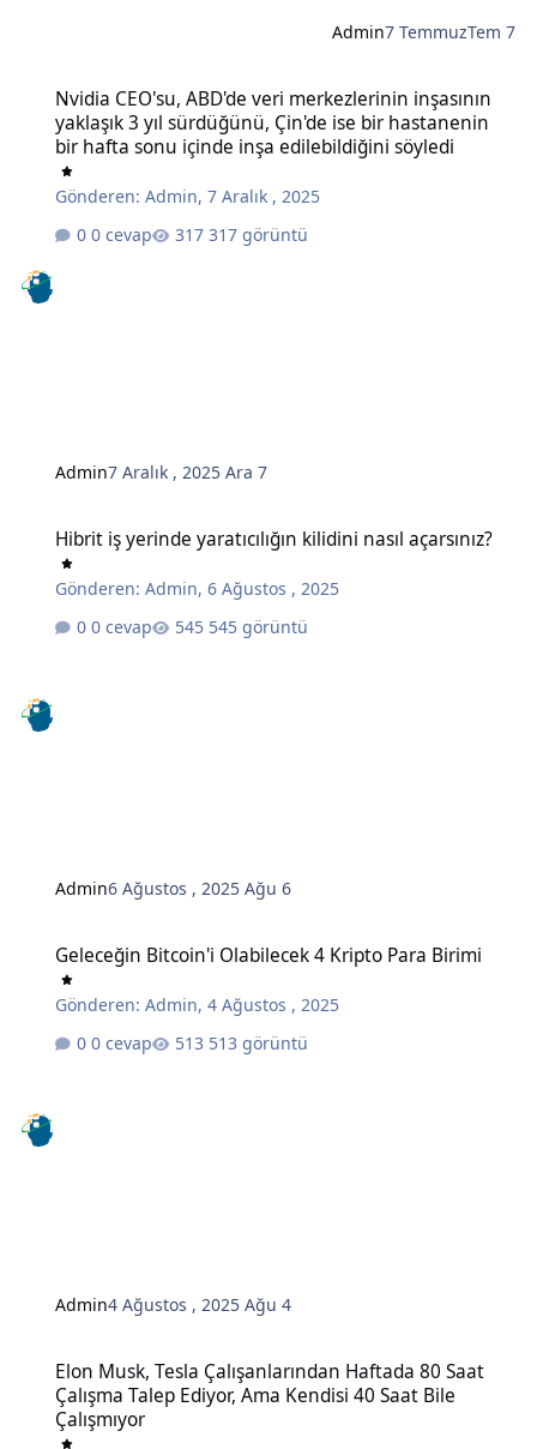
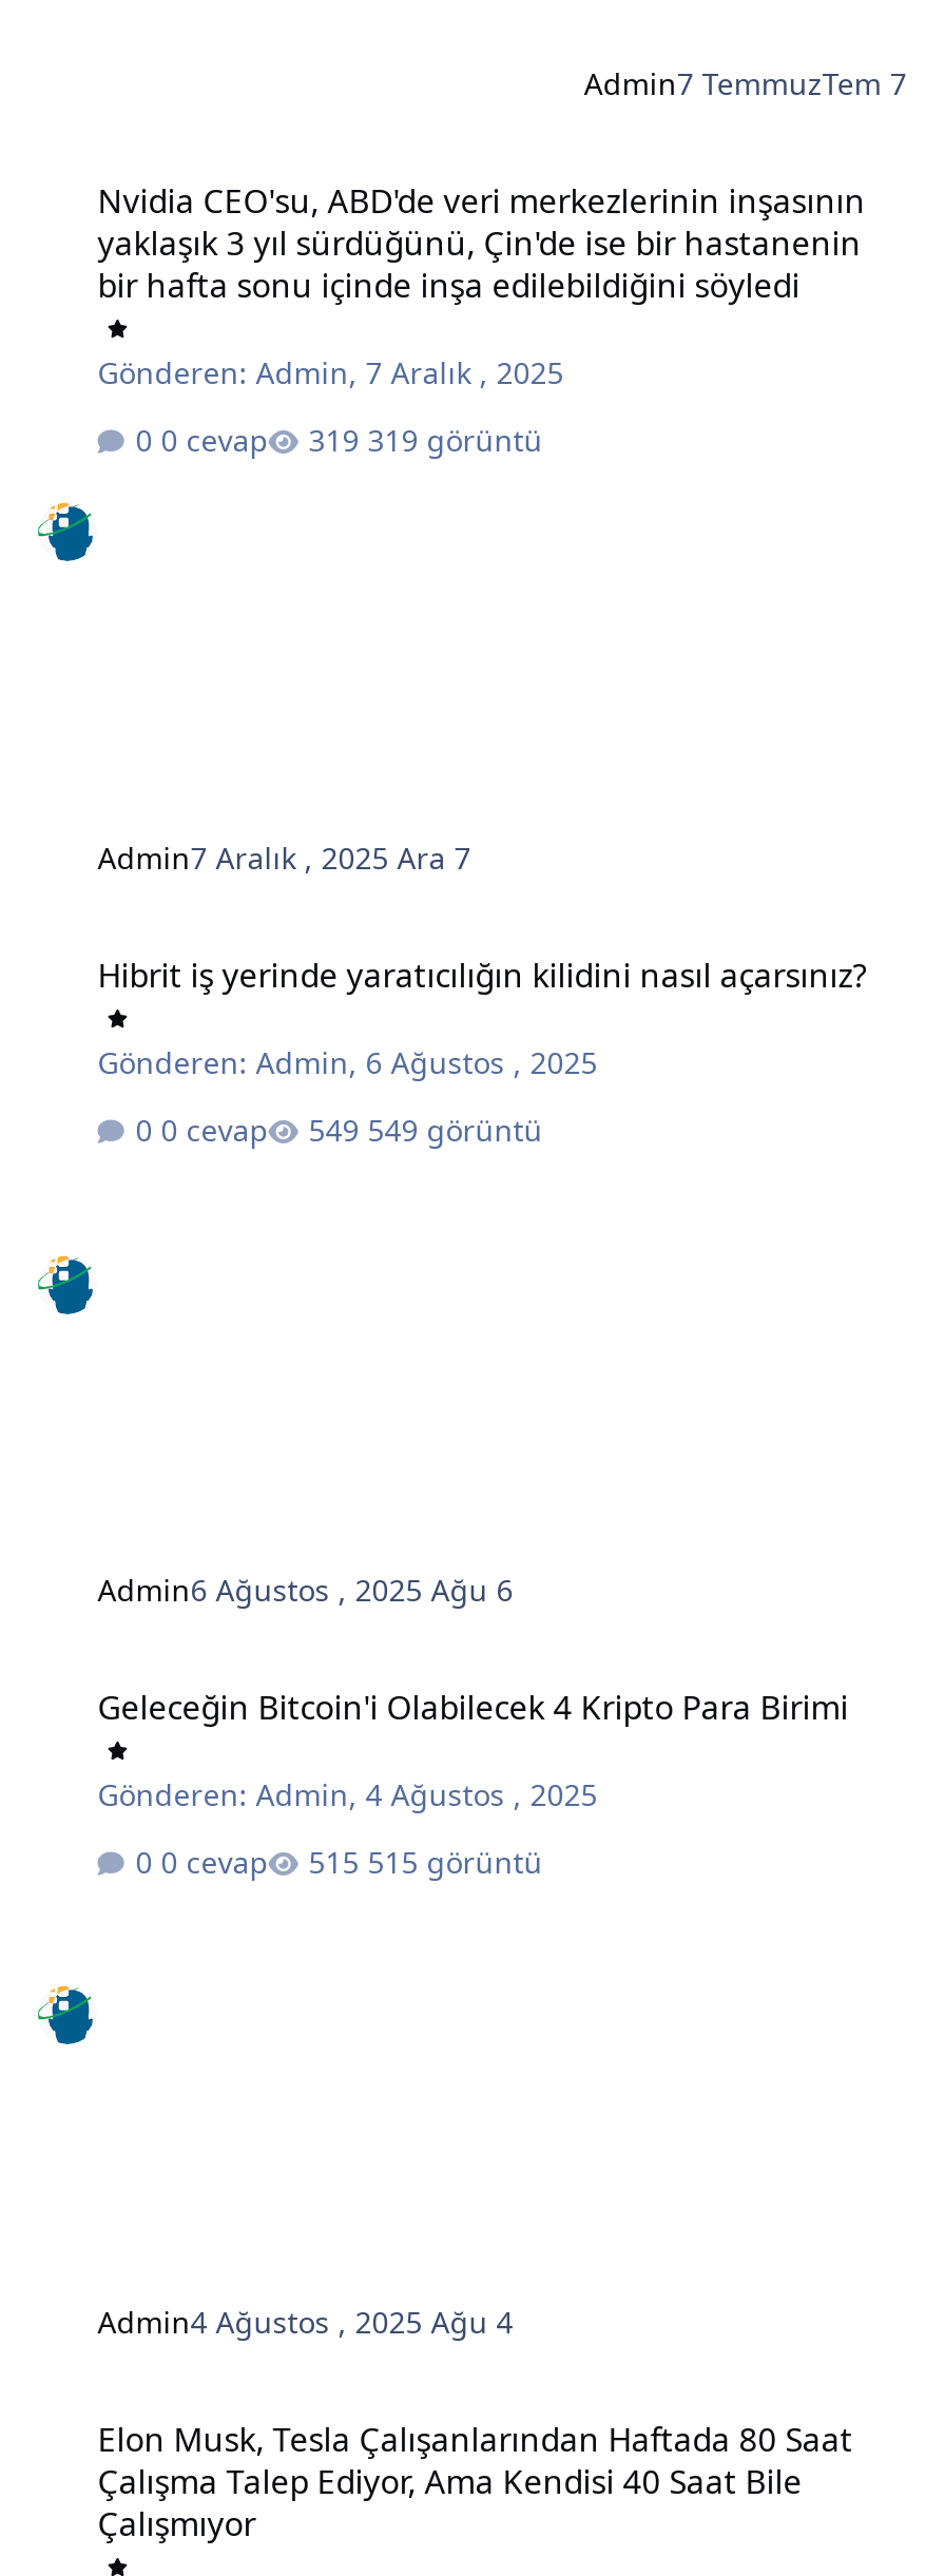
[209,223,308,246] 317 görüntü -> [367,420,543,460] 319 görüntü
[209,615,308,638] 545 görüntü -> [367,1110,543,1150] 549 görüntü
[209,1031,308,1054] 513 görüntü -> [367,1841,543,1881] 515 görüntü

